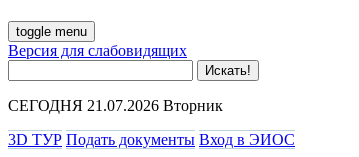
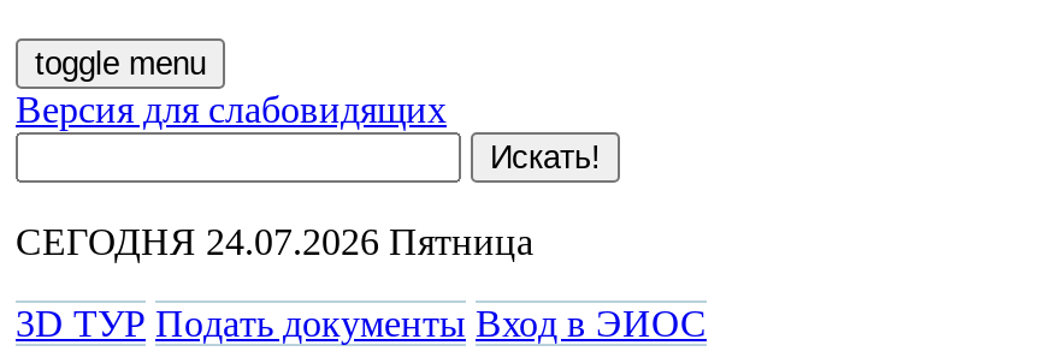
[8,97,223,114] СЕГОДНЯ 21.07.2026 Вторник -> [16,221,533,262] СЕГОДНЯ 24.07.2026 Пятница

